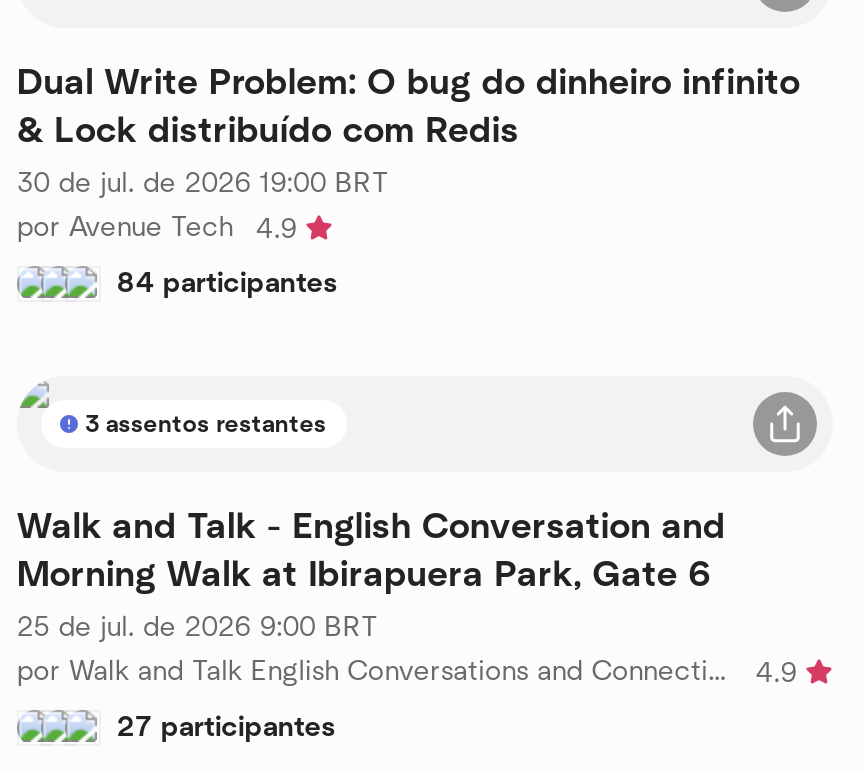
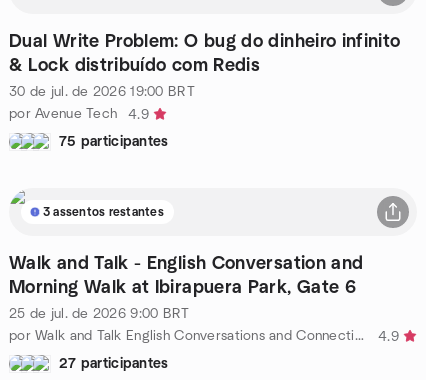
[117,269,338,297] 84 participantes -> [59,134,168,148] 75 participantes

